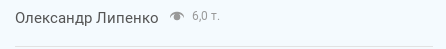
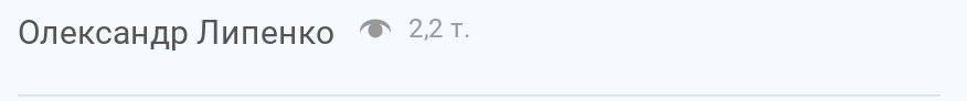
[192,9,220,23] 6,0 т. -> [408,13,470,43] 2,2 т.

